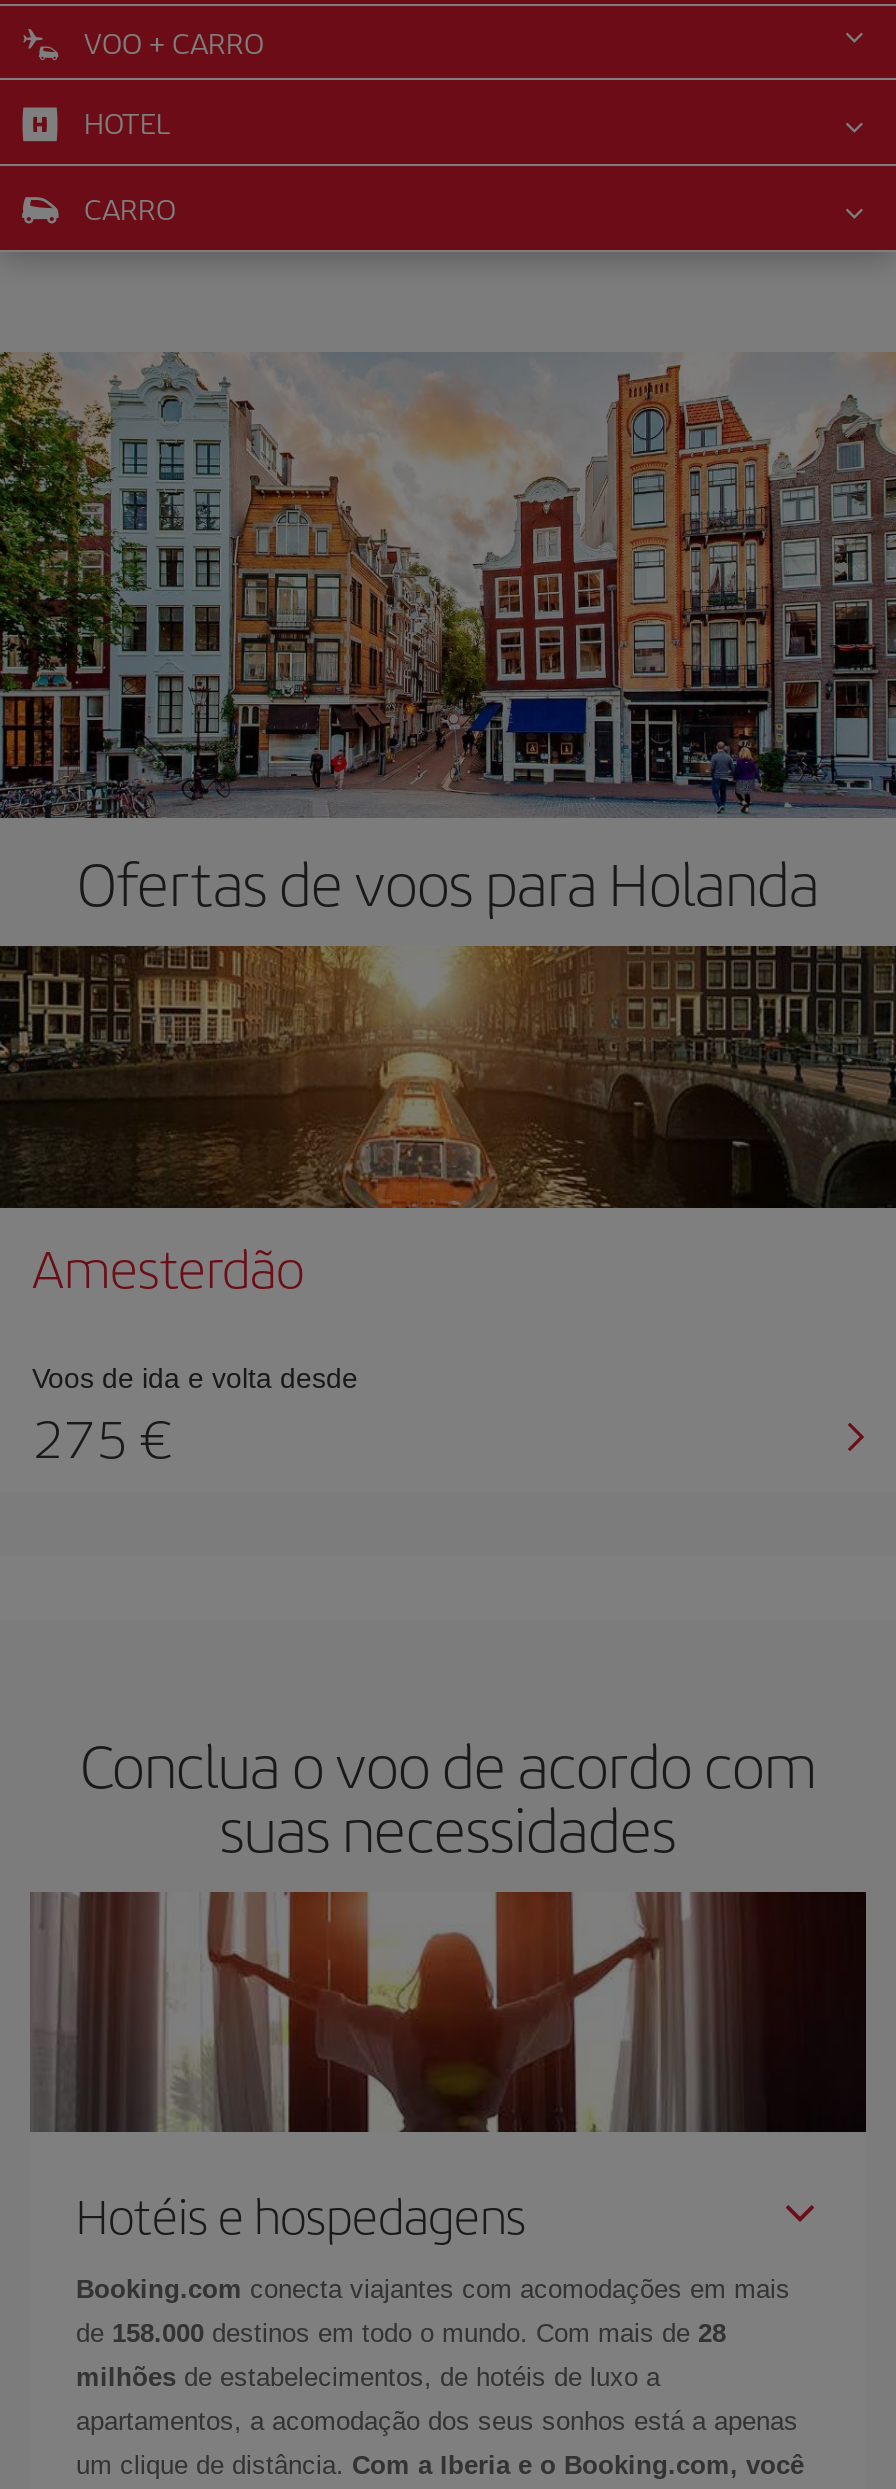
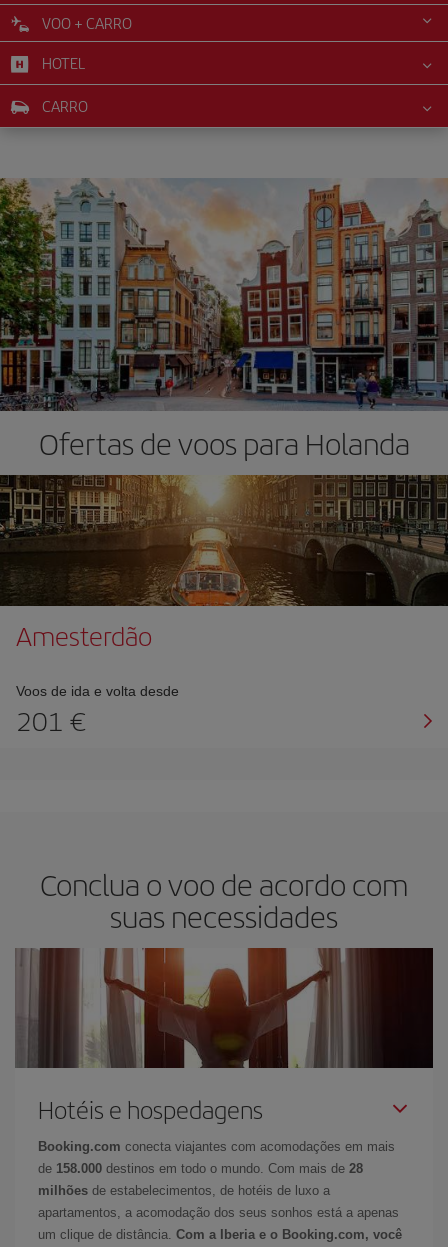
[32,1400,172,1474] 275 € -> [16,702,86,739] 201 €

